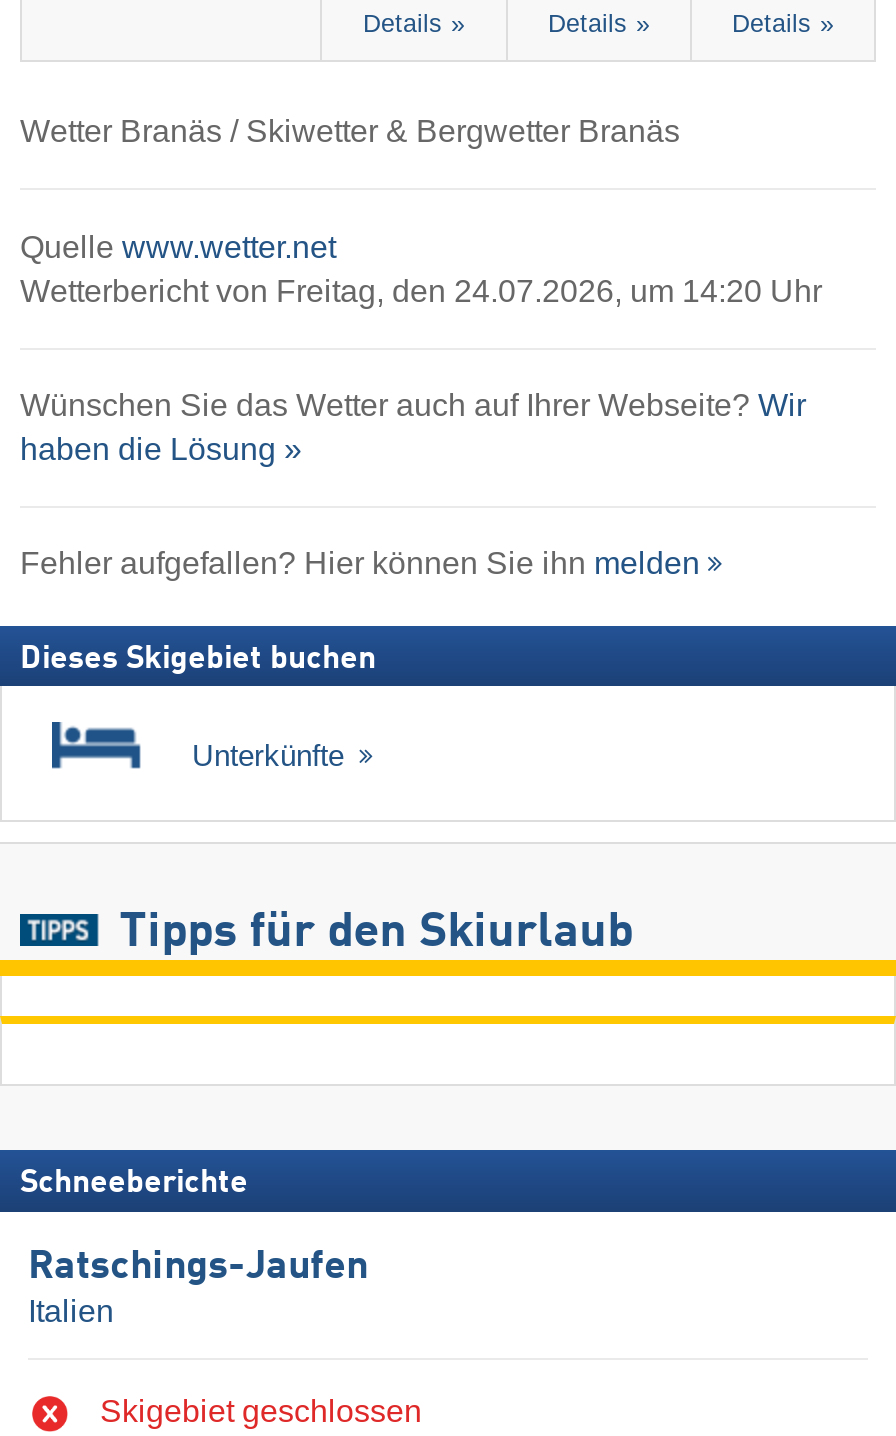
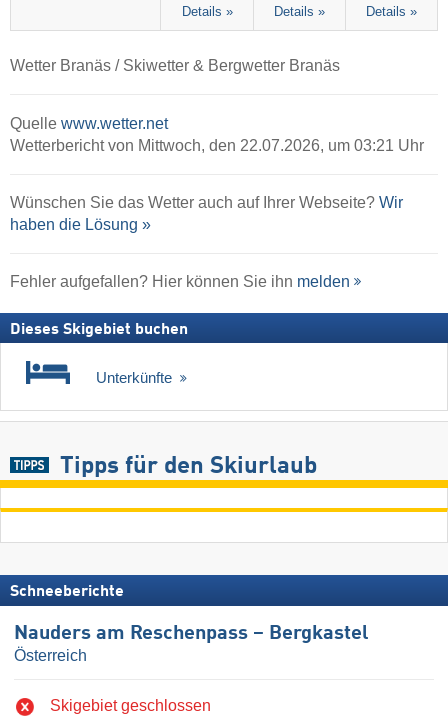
[20,273,822,307] Wetterbericht von Freitag, den 24.07.2026, um 14:20 Uhr -> [10,136,424,153] Wetterbericht von Mittwoch, den 22.07.2026, um 03:21 Uhr
[28,1248,368,1328] Ratschings-Jaufen | Italien -> [14,624,369,664] Nauders am Reschenpass – Bergkastel | Österreich

